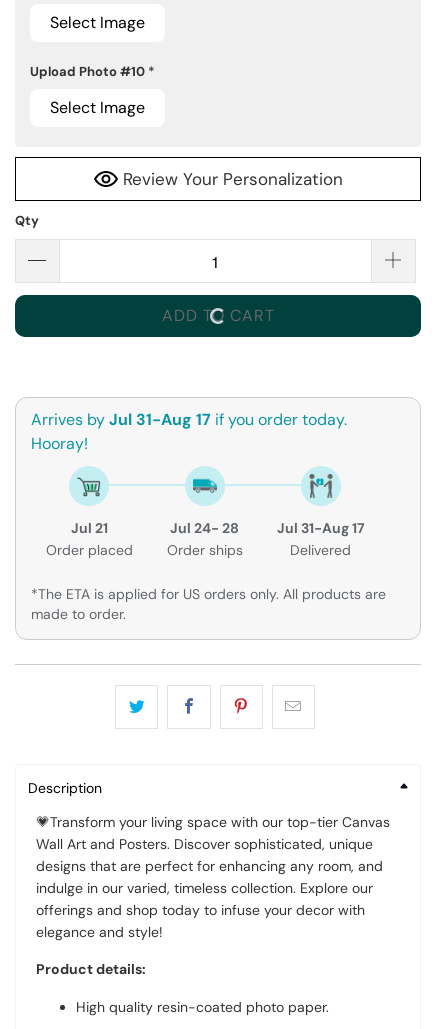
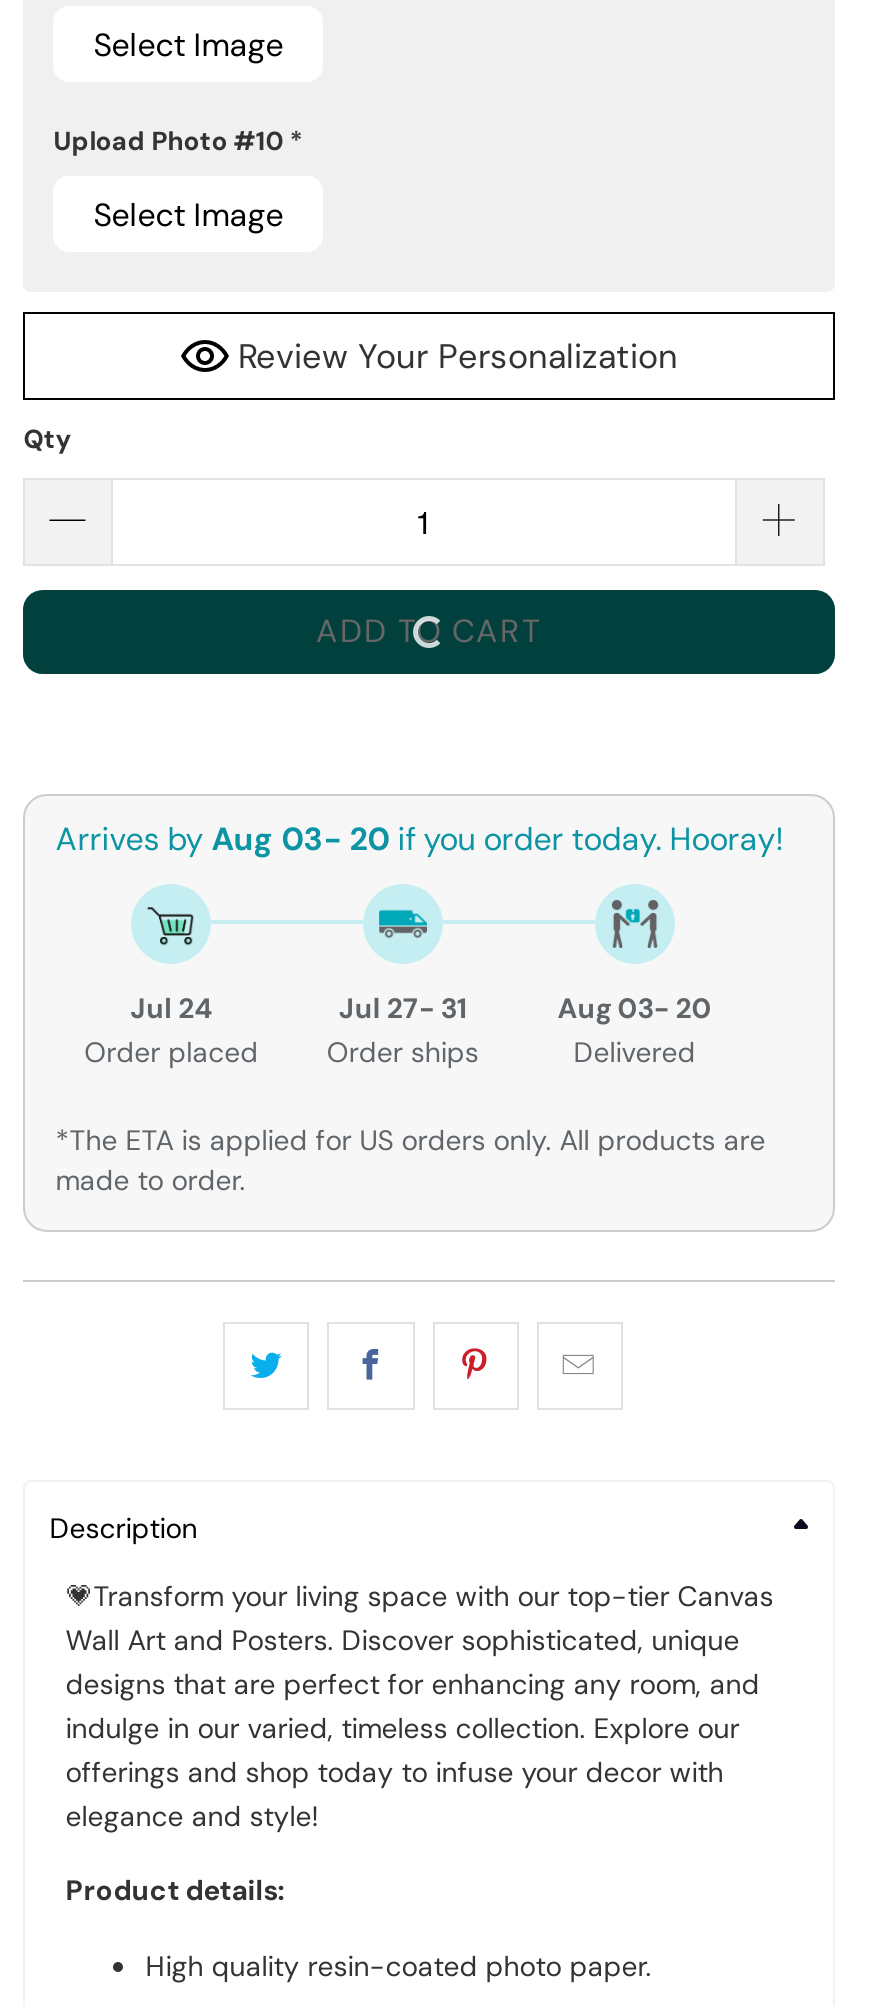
[31,409,347,454] Arrives by Jul 31-Aug 17 if you order today. | Hooray! -> [55,817,783,859] Arrives by Aug 03- 20 if you order today. Hooray!
[71,519,108,537] Jul 21 -> [130,989,212,1025] Jul 24
[170,519,239,537] Jul 24- 28 -> [339,989,467,1025] Jul 27- 31
[277,519,365,537] Jul 31-Aug 17 -> [557,989,711,1025] Aug 03- 20

